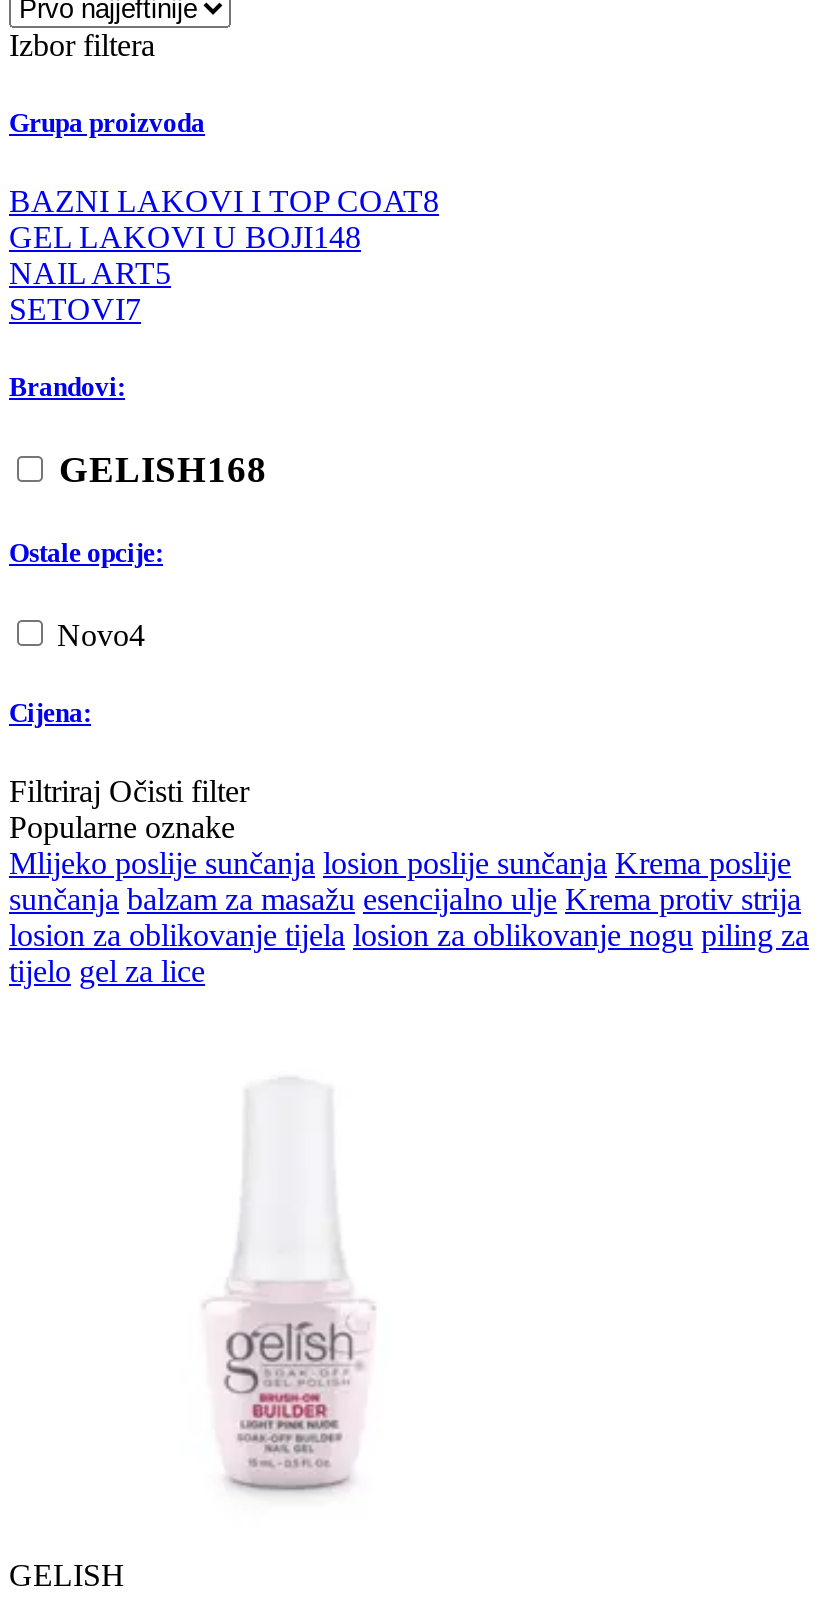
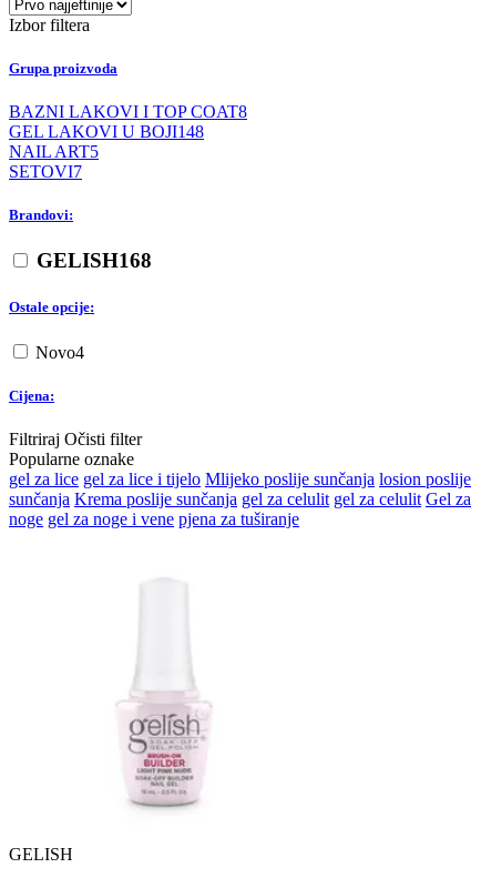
[9,846,809,988] Mlijeko poslije sunčanja losion poslije sunčanja Krema poslije | sunčanja balzam za masažu esencijalno ulje Krema protiv strija | losion za oblikovanje tijela losion za oblikovanje nogu piling za | tijelo gel za lice -> [9,470,471,529] gel za lice gel za lice i tijelo Mlijeko poslije sunčanja losion poslije | sunčanja Krema poslije sunčanja gel za celulit gel za celulit Gel za | noge gel za noge i vene pjena za tuširanje

